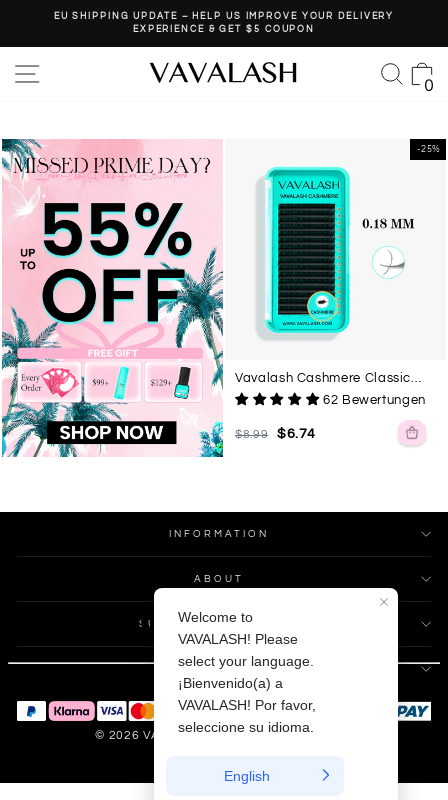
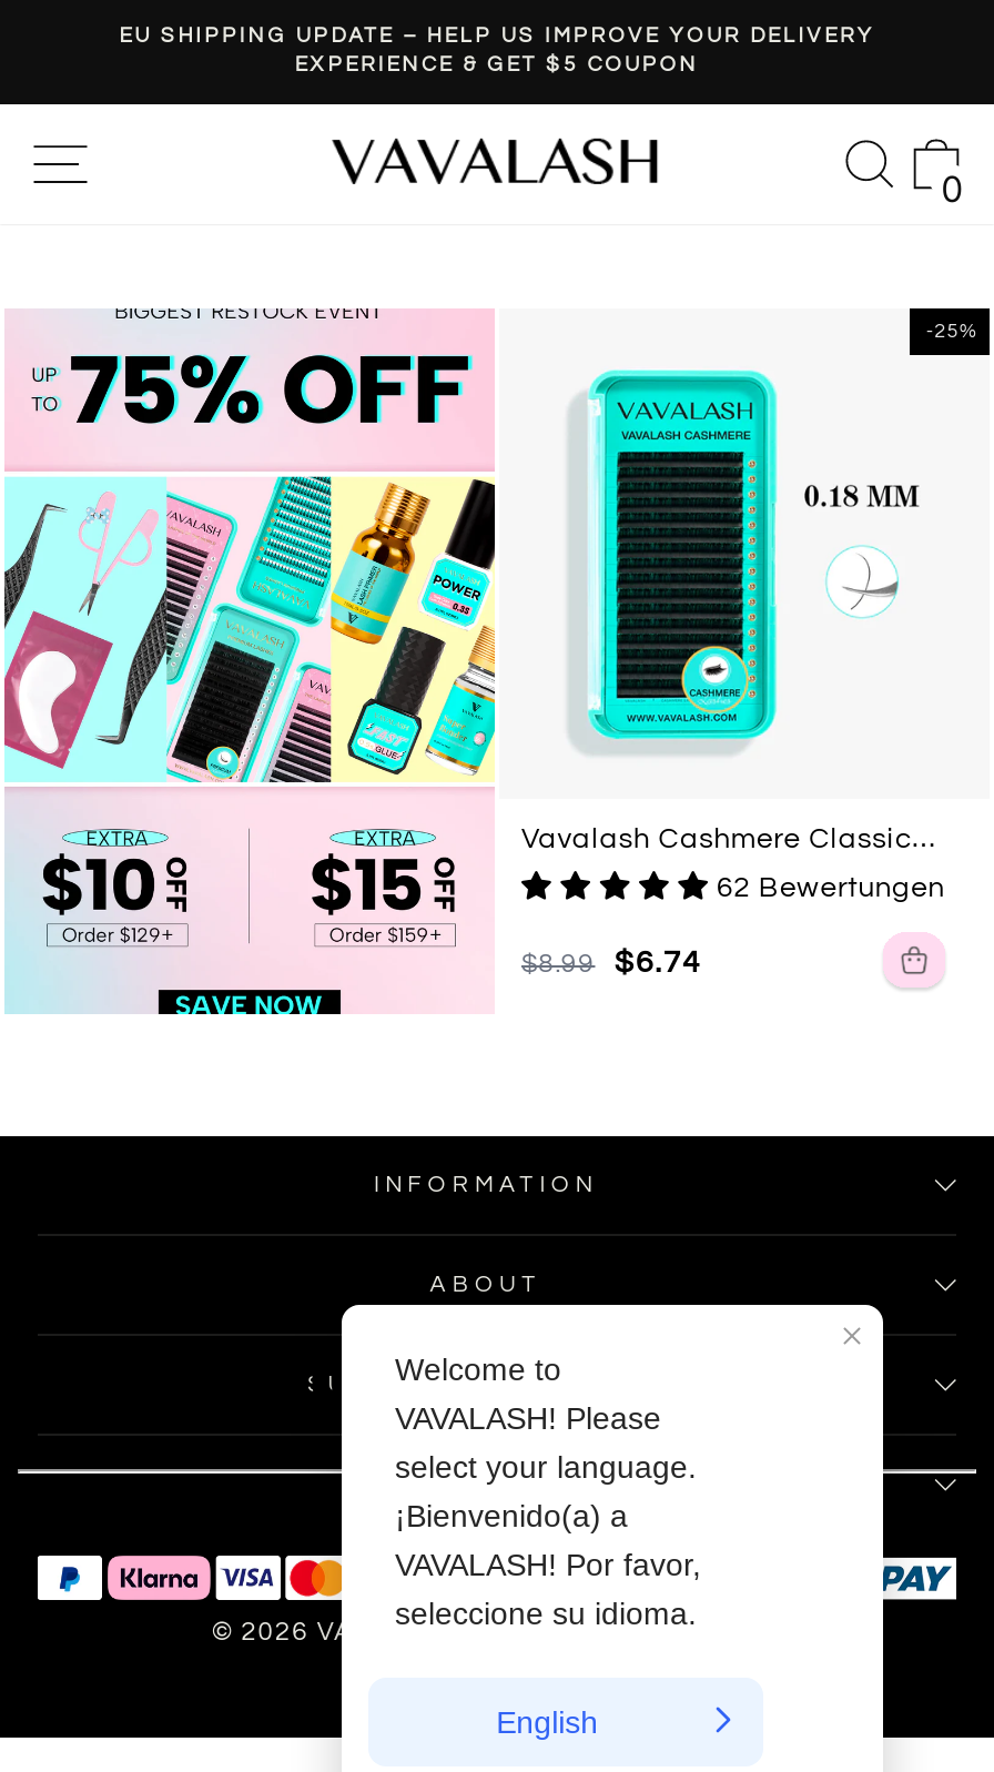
[3,138,213,191] [image] -> [7,306,475,426] [image]
[3,201,224,458] [image] -> [7,448,497,1016] [image]

